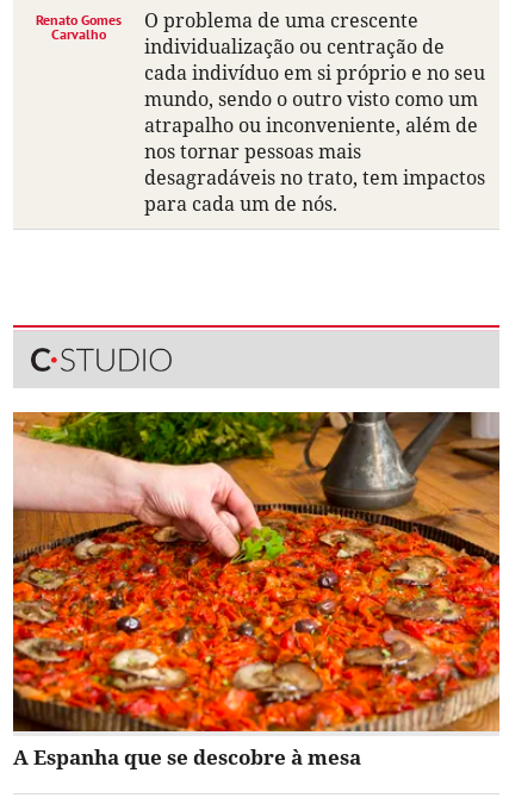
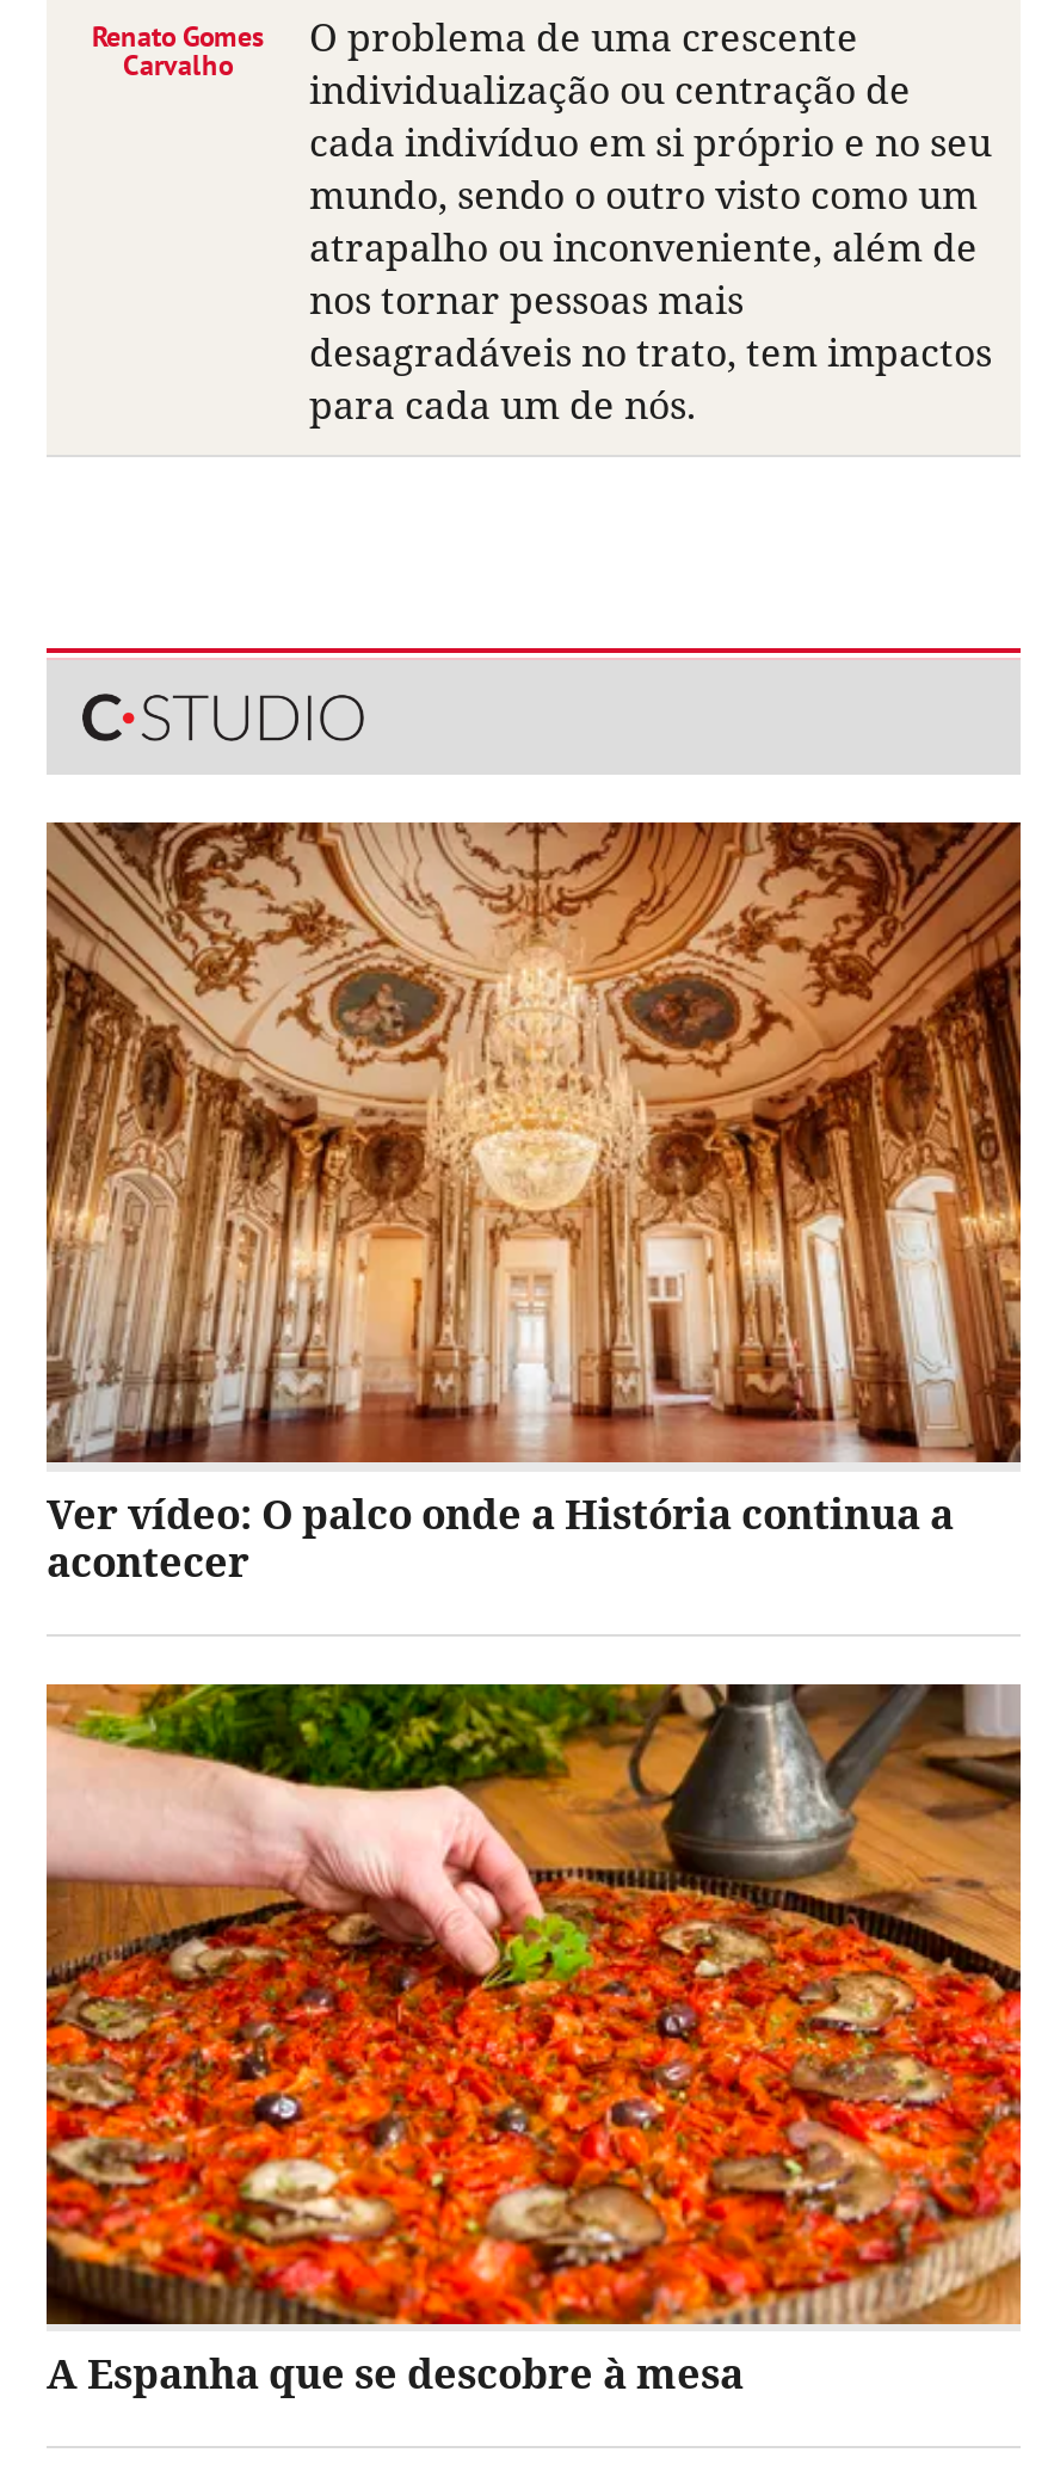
none -> [44,820,1023,1588] [image] | Ver vídeo: O palco onde a História continua a | acontecer

